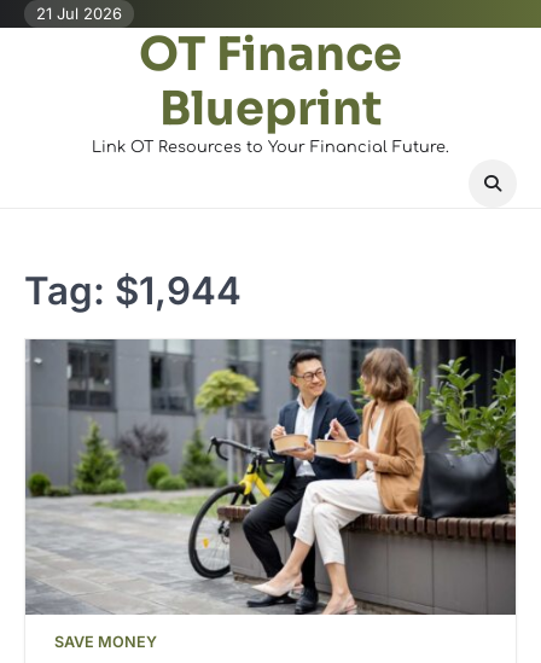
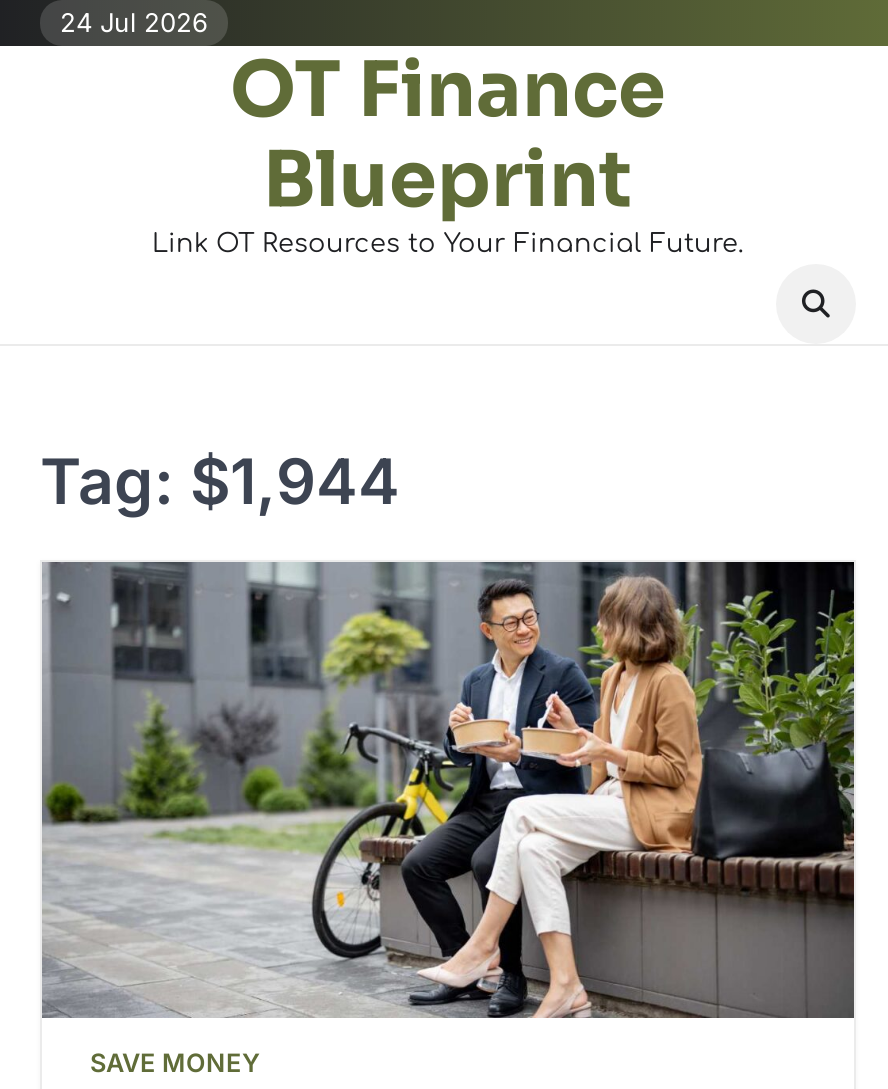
[36,4,122,23] 21 Jul 2026 -> [60,6,208,38] 24 Jul 2026

